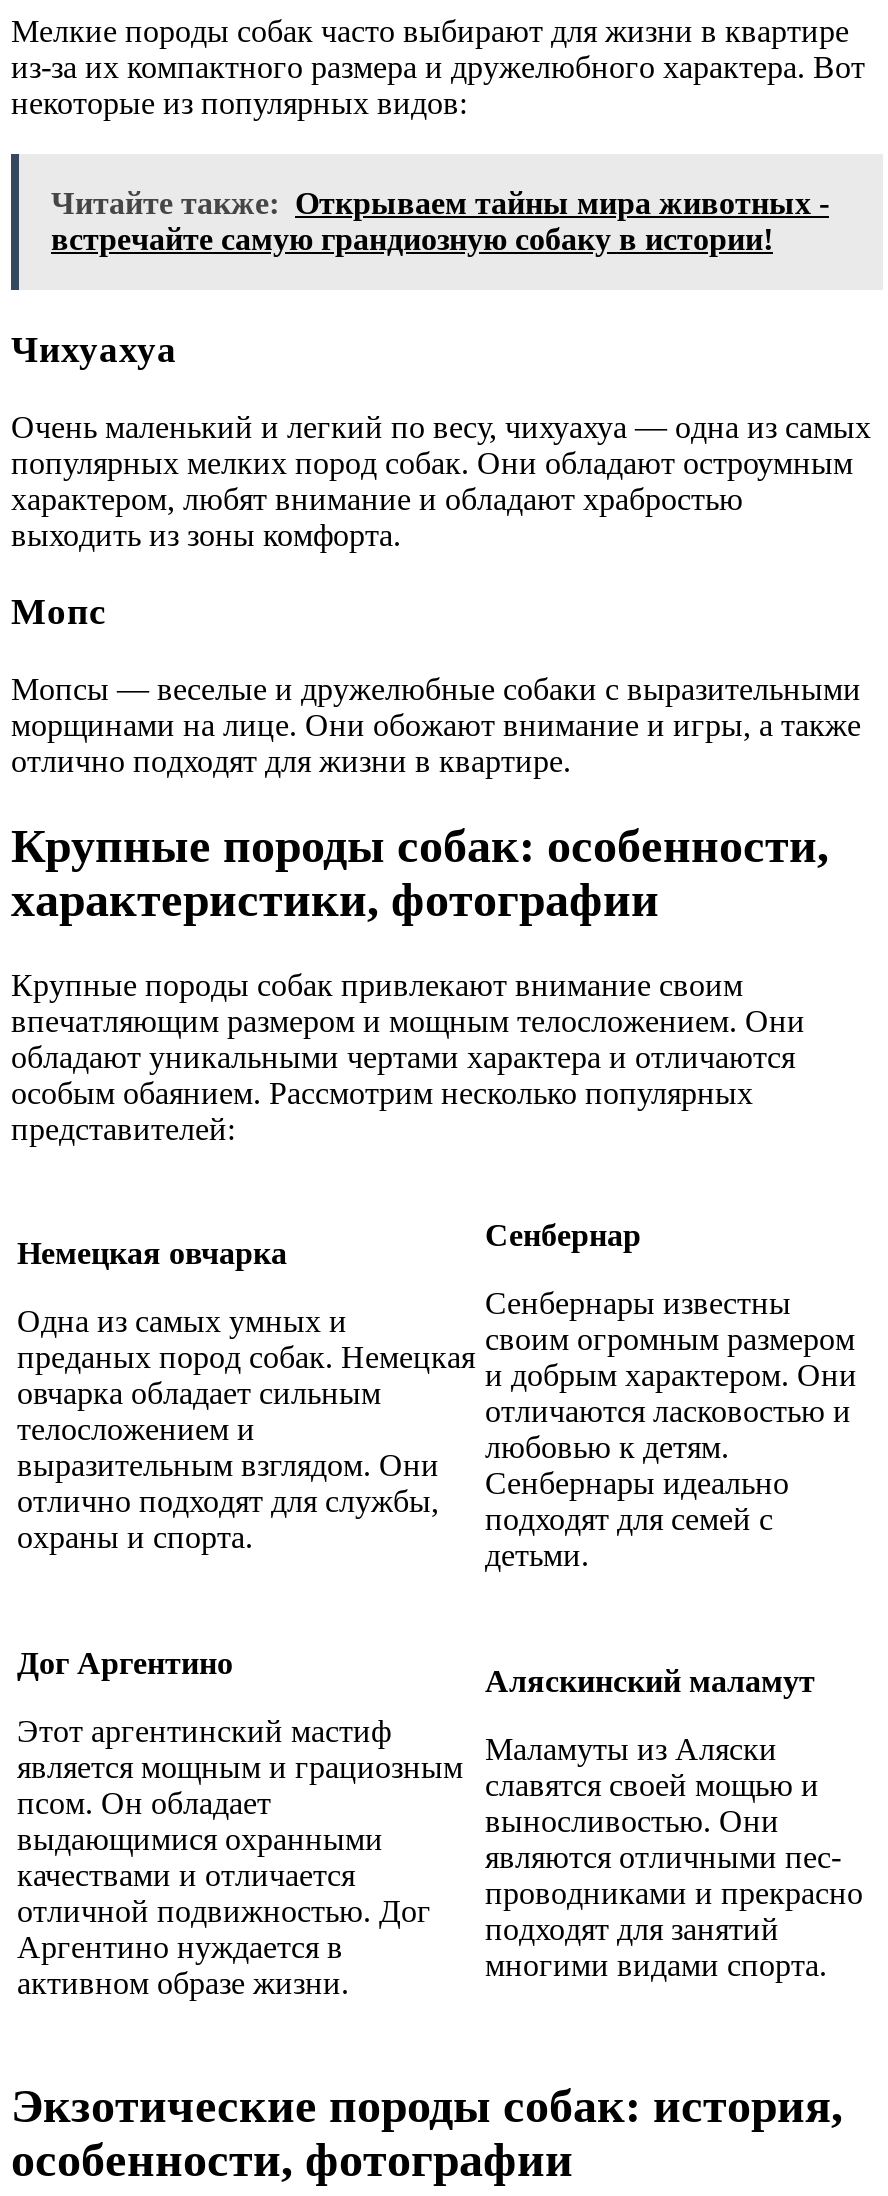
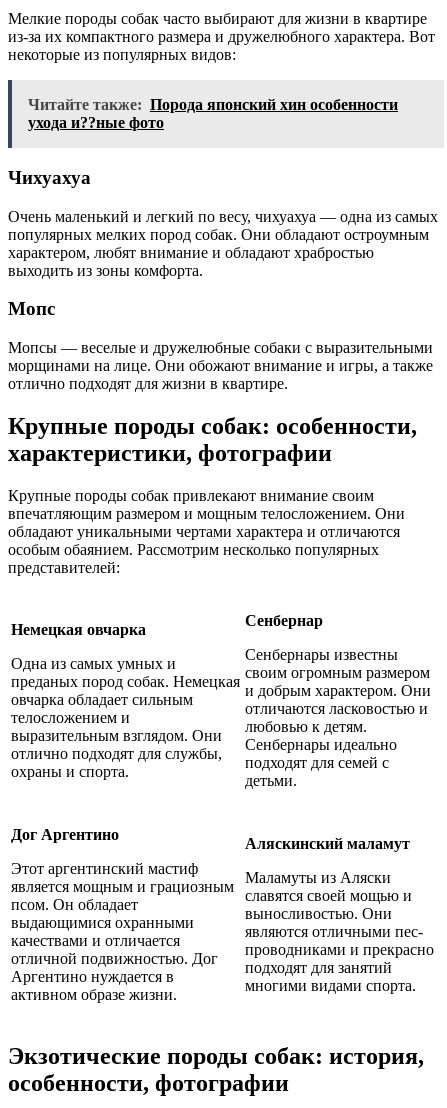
[51,186,829,256] Читайте также: Открываем тайны мира животных - | встречайте самую грандиозную собаку в истории! -> [28,96,398,131] Читайте также: Порода японский хин особенности | ухода и??ные фото

